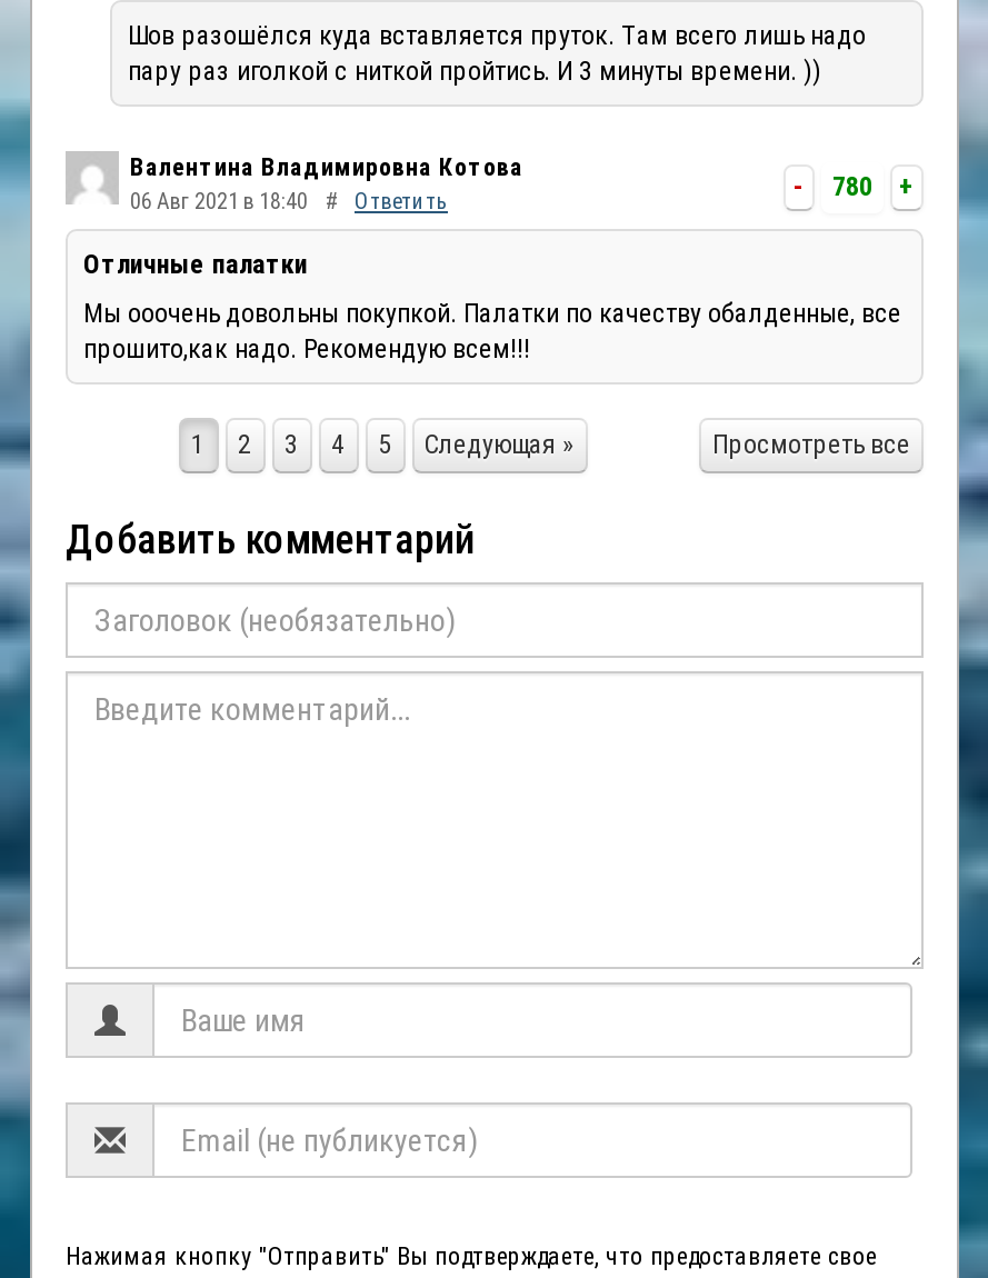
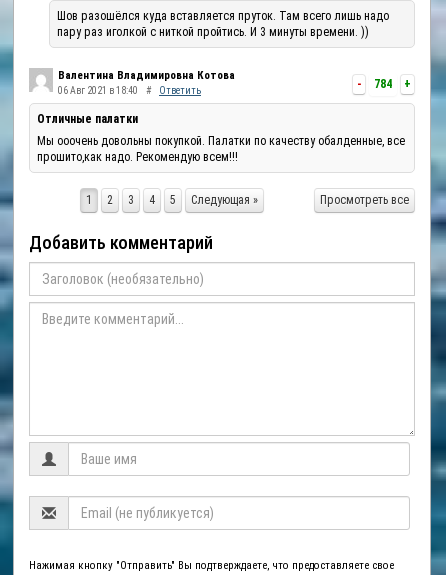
[832,171,872,202] 780 -> [374,77,392,91] 784

